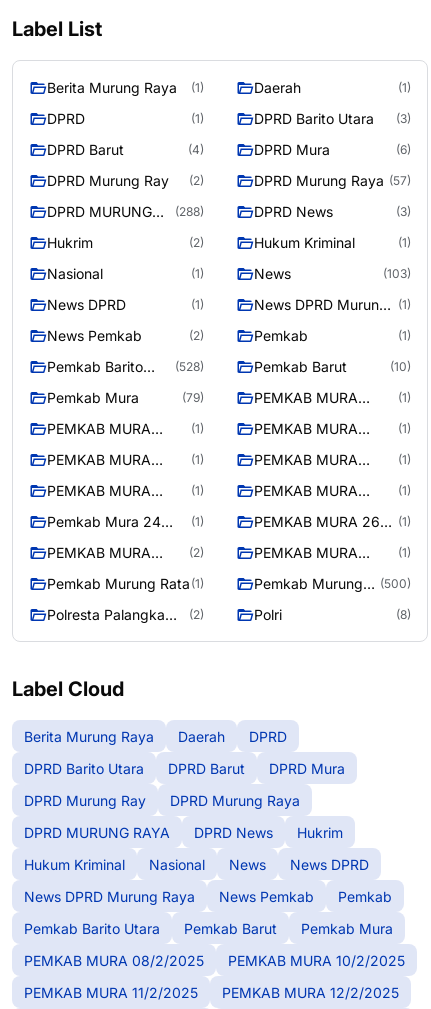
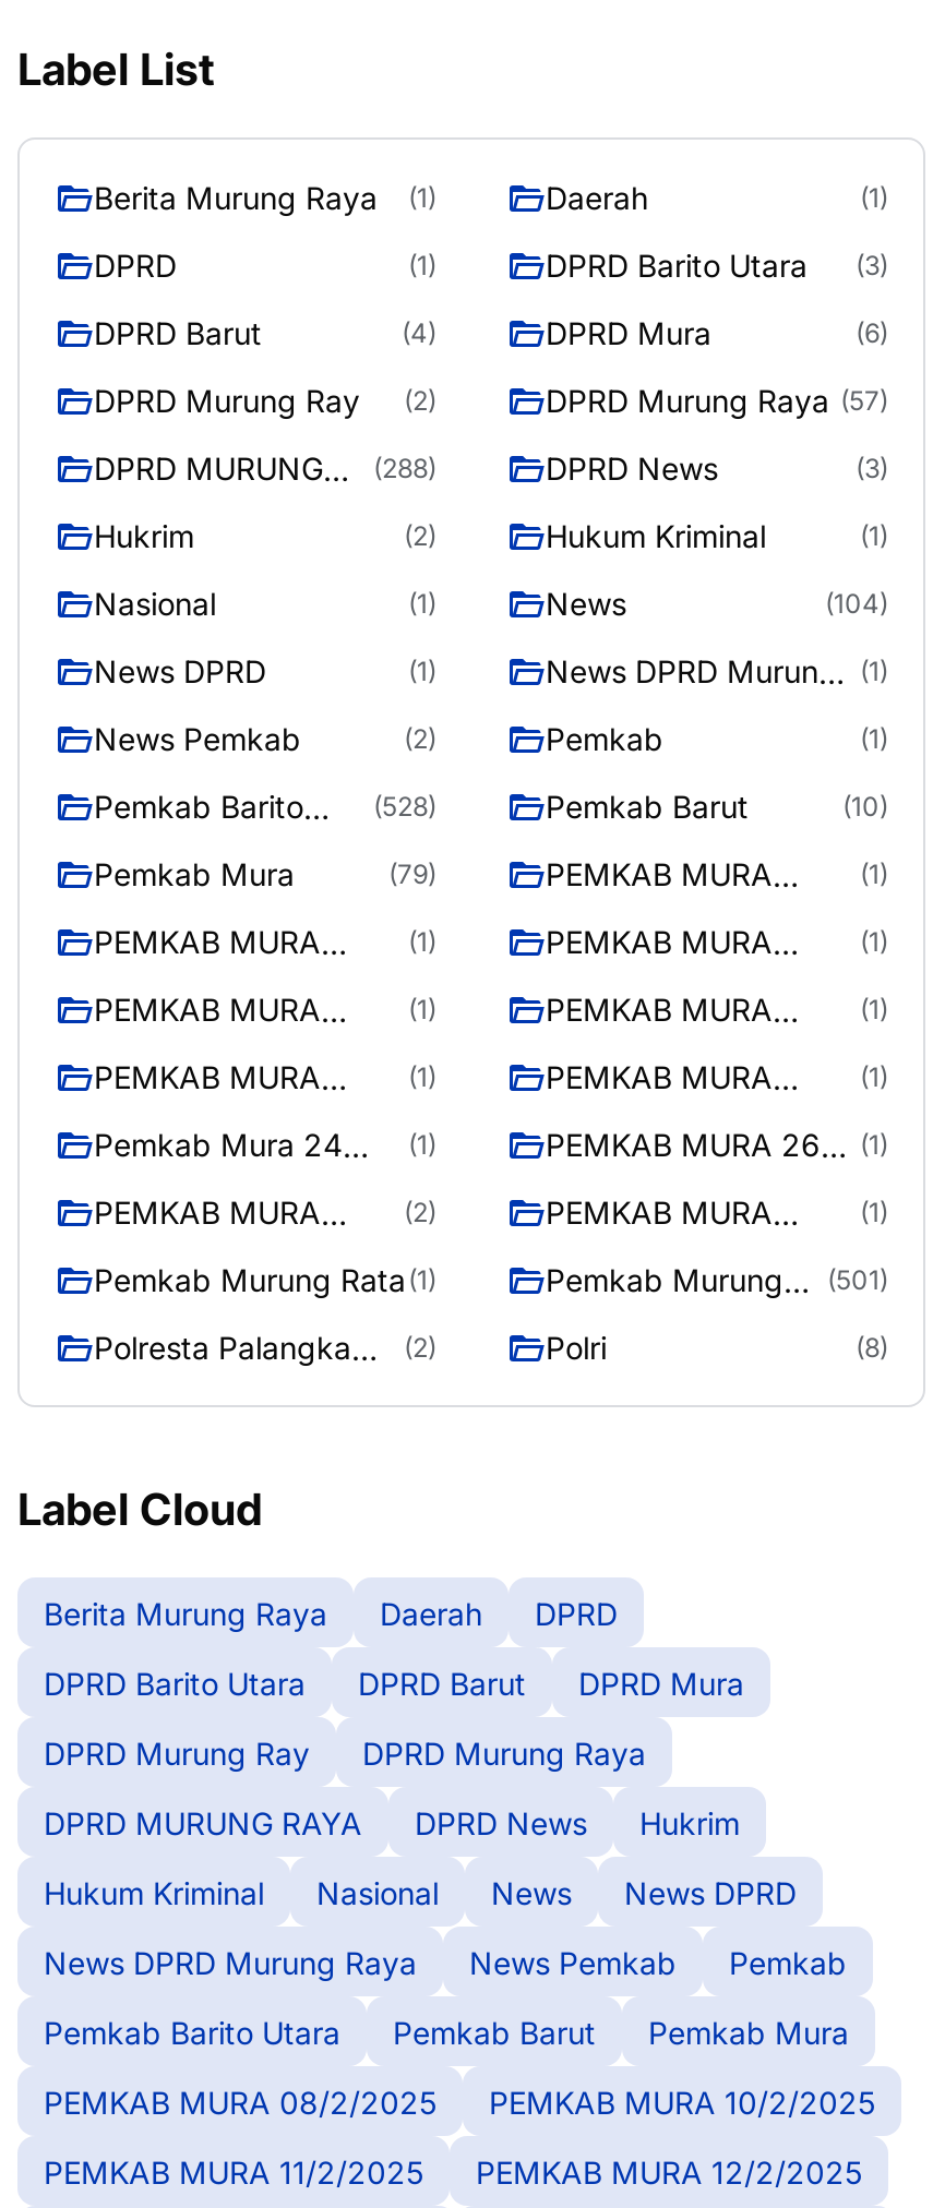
[383,266,411,281] (103) -> [825,586,888,619] (104)
[254,575,411,592] Pemkab Murung (500) -> [546,1262,888,1299] Pemkab Murung (501)

